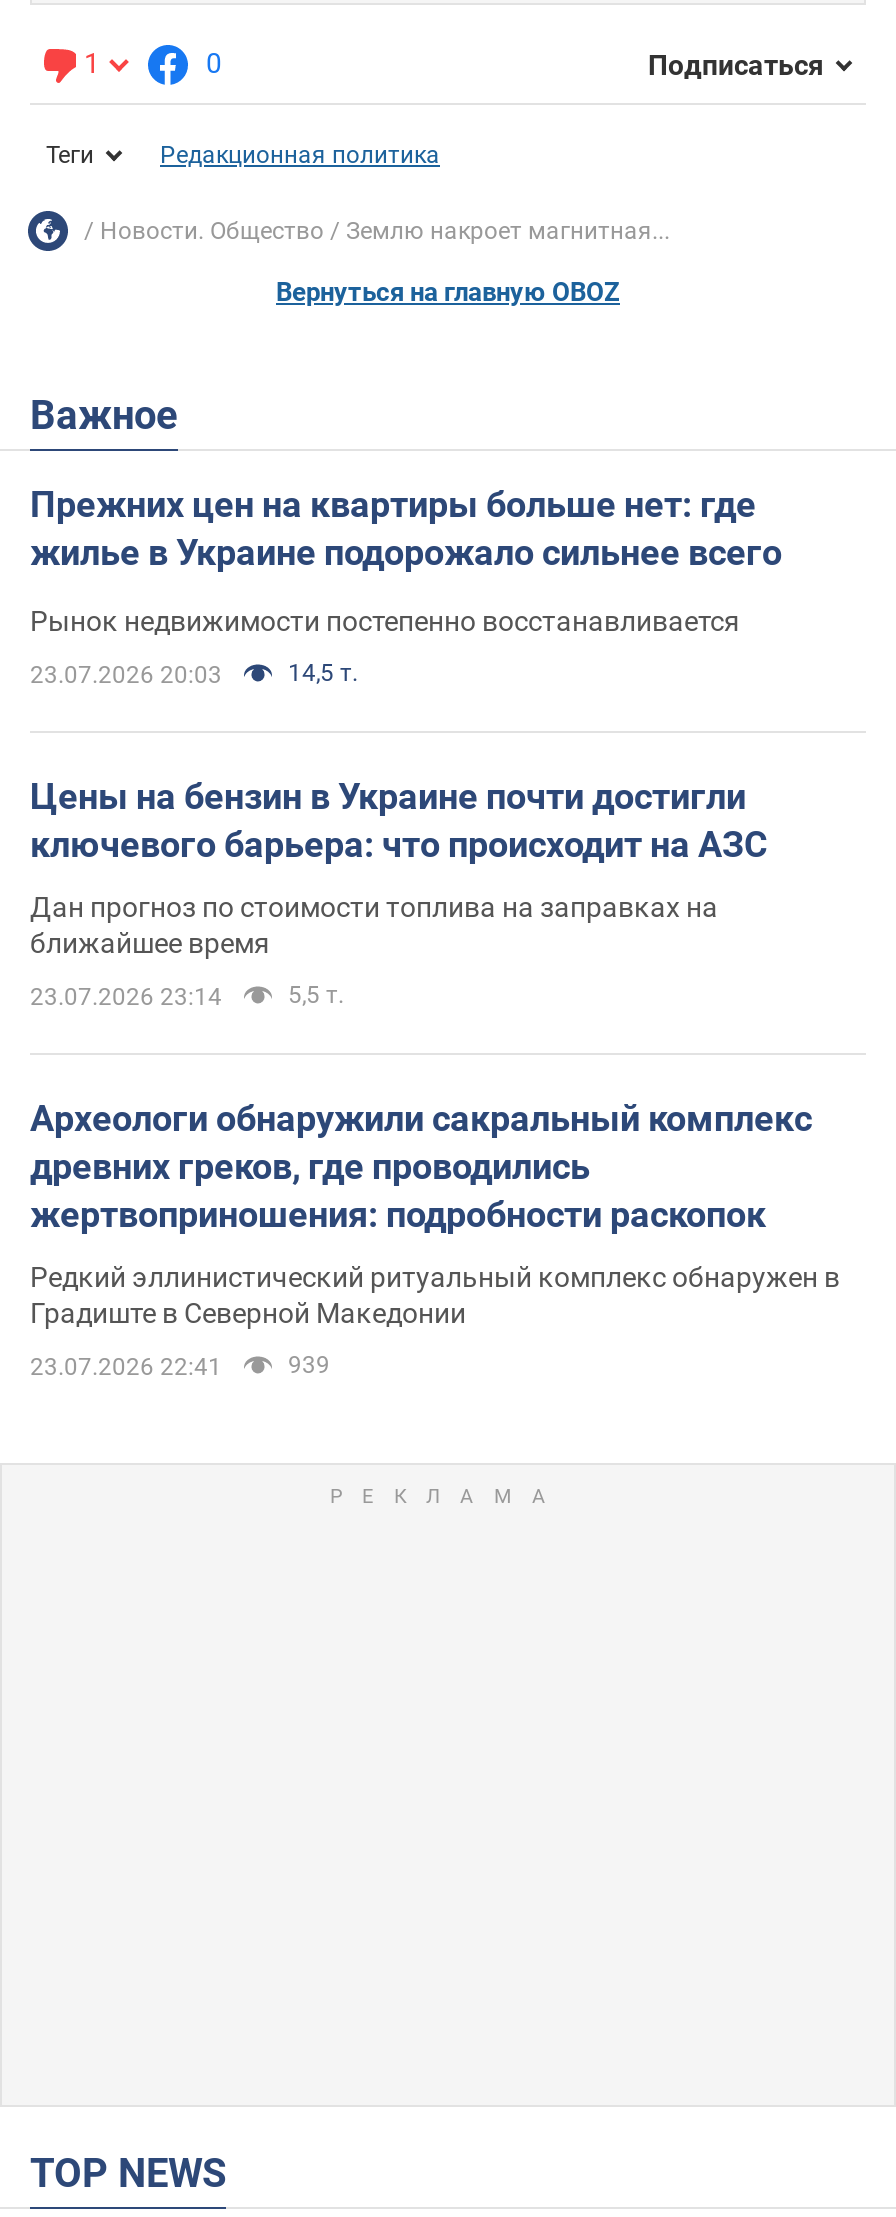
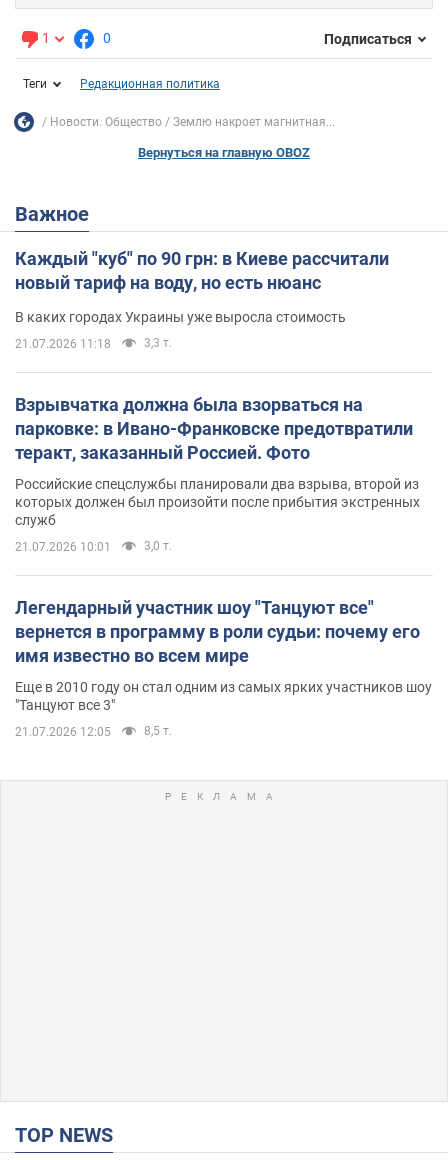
[30,483,782,573] Прежних цен на квартиры больше нет: где | жилье в Украине подорожало сильнее всего -> [15,248,389,293] Каждый "куб" по 90 грн: в Киеве рассчитали | новый тариф на воду, но есть нюанс
[30,605,740,637] Рынок недвижимости постепенно восстанавливается -> [15,309,346,325] В каких городах Украины уже выросла стоимость
[30,659,358,689] 23.07.2026 20:03 | 14,5 т. -> [15,336,172,351] 21.07.2026 11:18 | 3,3 т.
[30,775,768,865] Цены на бензин в Украине почти достигли | ключевого барьера: что происходит на АЗС -> [15,394,413,463] Взрывчатка должна была взорваться на | парковке: в Ивано-Франковске предотвратили | теракт, заказанный Россией. Фото
[30,891,718,959] Дан прогноз по стоимости топлива на заправках на | ближайшее время -> [15,476,420,528] Российские спецслужбы планировали два взрыва, второй из | которых должен был произойти после прибытия экстренных | служб
[30,981,344,1011] 23.07.2026 23:14 | 5,5 т. -> [15,539,172,554] 21.07.2026 10:01 | 3,0 т.
[30,1097,812,1235] Археологи обнаружили сакральный комплекс | древних греков, где проводились | жертвоприношения: подробности раскопок -> [15,597,420,666] Легендарный участник шоу "Танцуют все" | вернется в программу в роли судьи: почему его | имя известно во всем мире
[30,1261,840,1329] Редкий эллинистический ритуальный комплекс обнаружен в | Градиште в Северной Македонии -> [15,679,432,713] Еще в 2010 году он стал одним из самых ярких участников шоу | "Танцуют все 3"
[30,1351,330,1381] 23.07.2026 22:41 | 939 -> [15,724,172,739] 21.07.2026 12:05 | 8,5 т.

